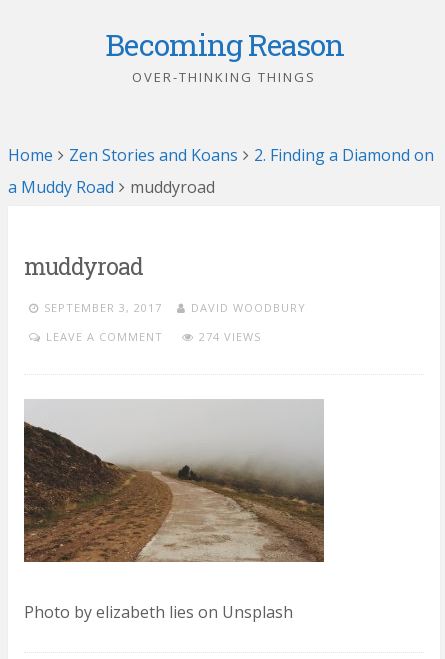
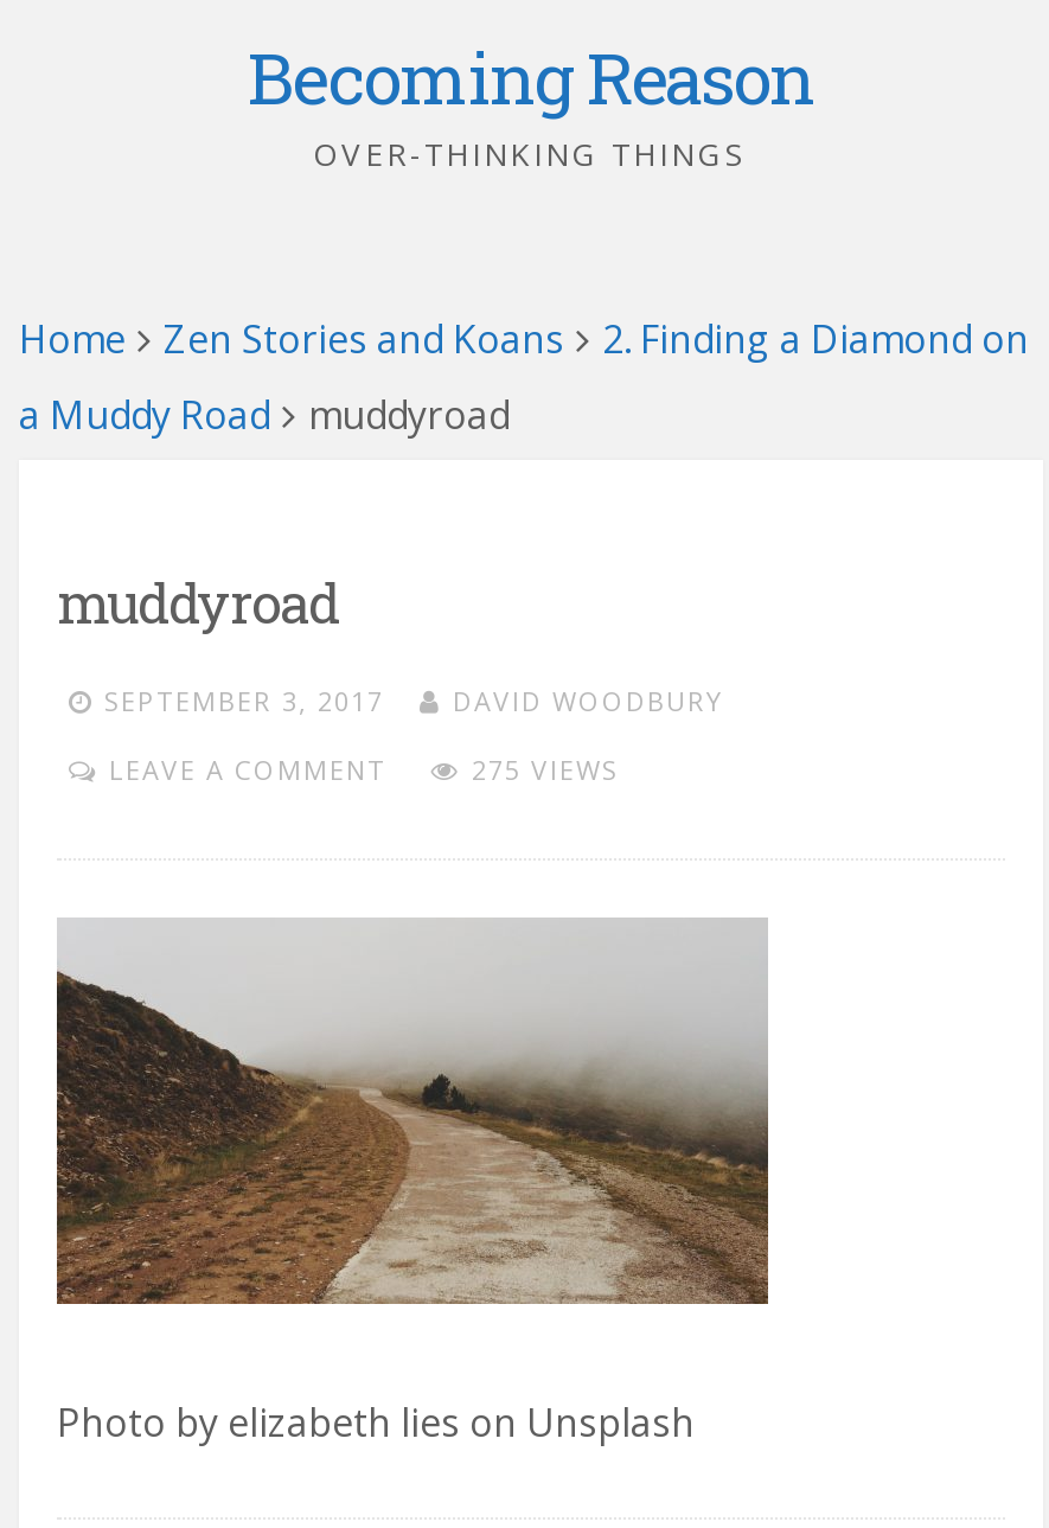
[199,329,261,344] 274 VIEWS -> [472,751,619,786] 275 VIEWS

